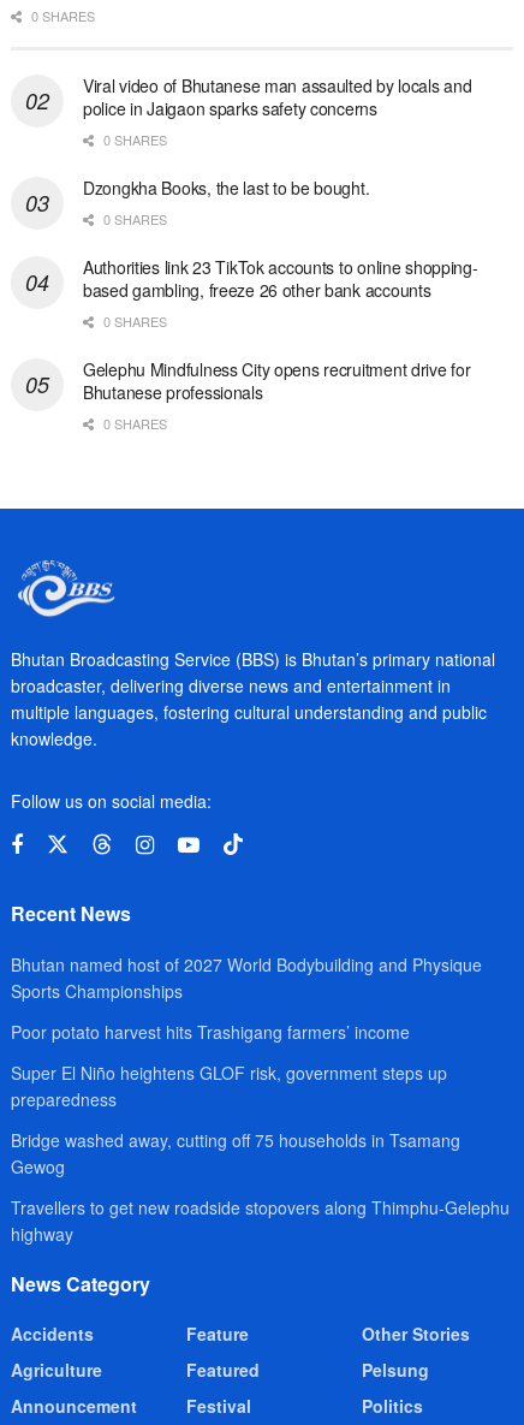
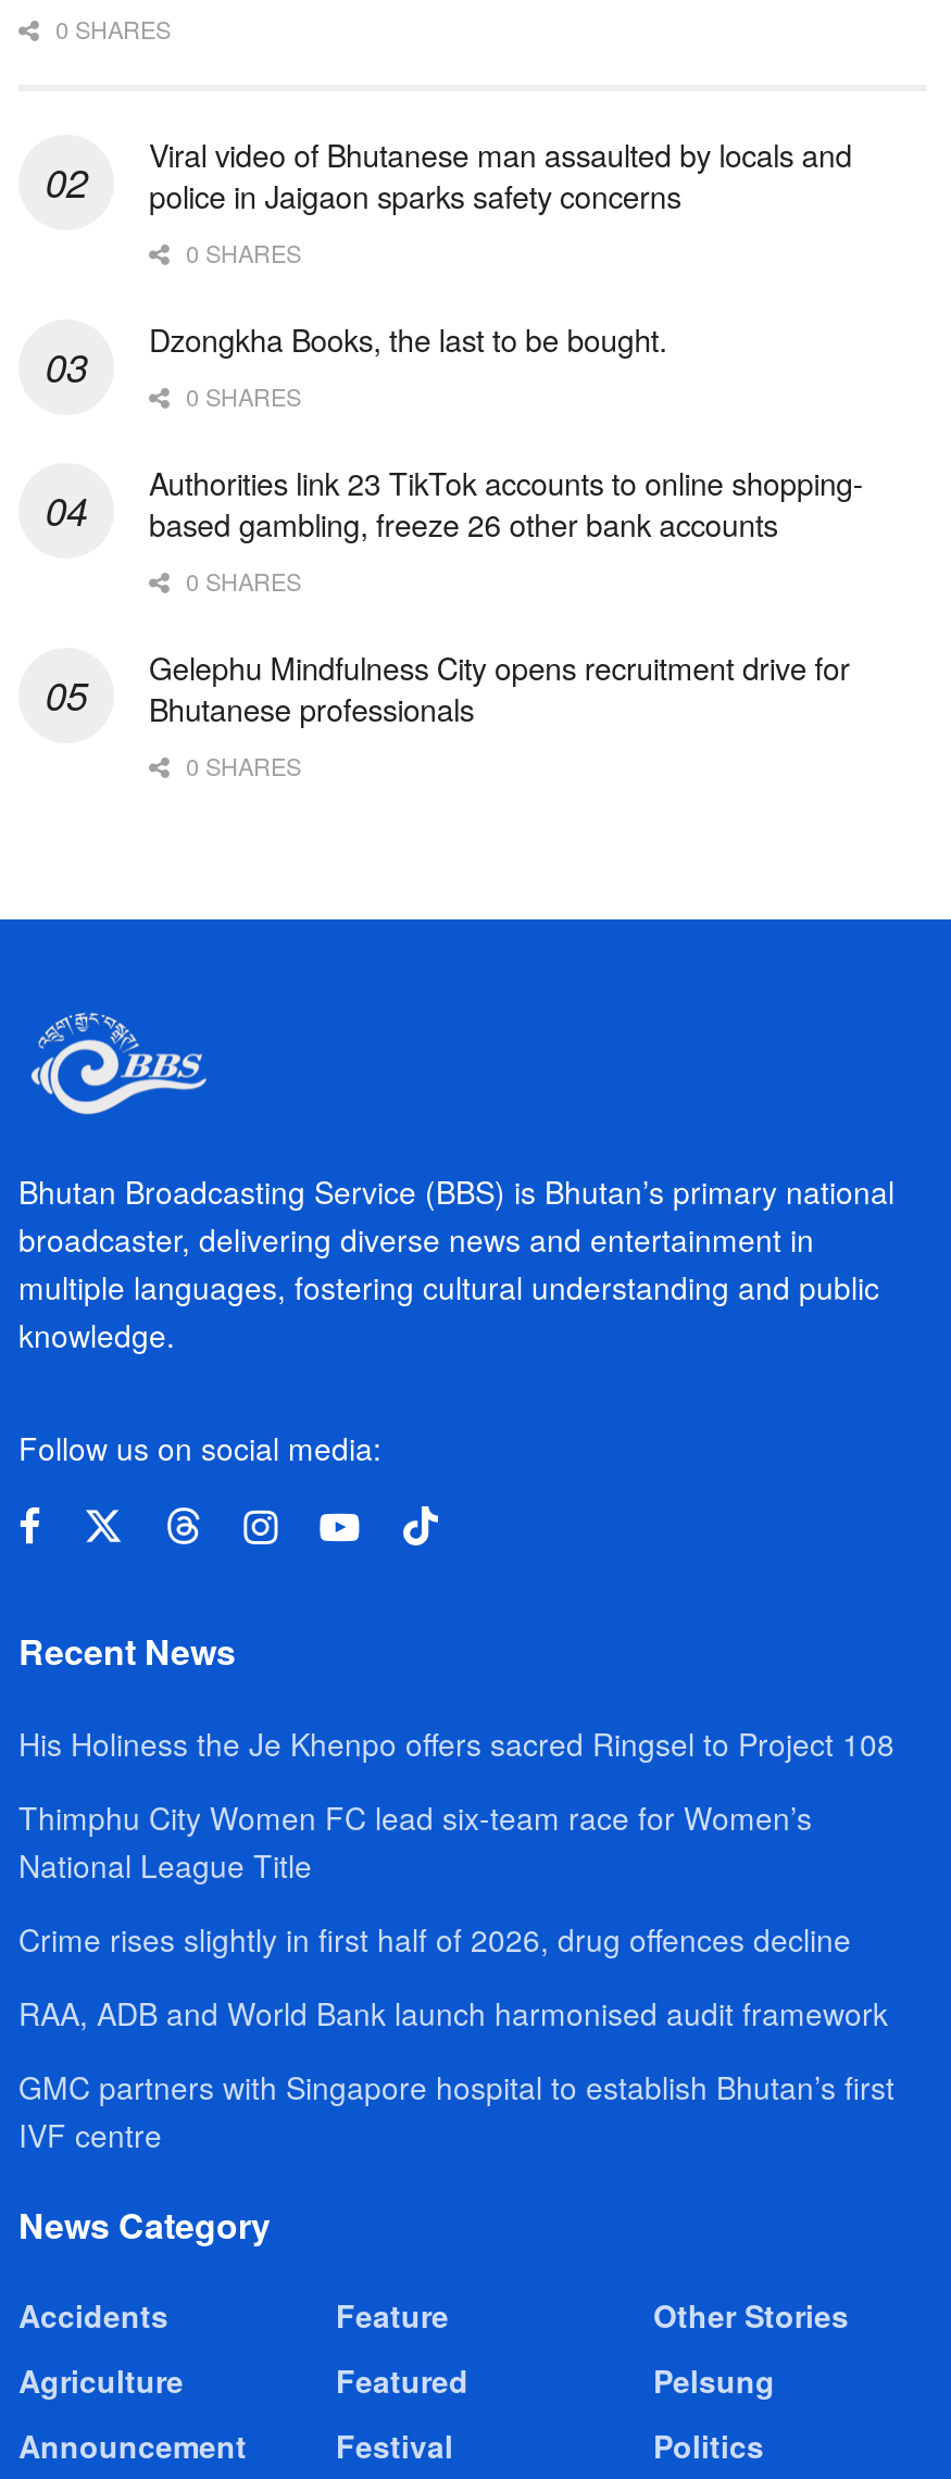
[11,953,482,1003] Bhutan named host of 2027 World Bodybuilding and Physique | Sports Championships -> [18,1722,894,1765] His Holiness the Je Khenpo offers sacred Ringsel to Project 108
[11,1020,410,1044] Poor potato harvest hits Trashigang farmers’ income -> [18,1796,812,1887] Thimphu City Women FC lead six-team race for Women’s | National League Title
[11,1061,447,1111] Super El Niño heightens GLOF risk, government steps up | preparedness -> [18,1918,851,1961] Crime rises slightly in first half of 2026, drug offences decline
[11,1128,460,1179] Bridge washed away, cutting off 75 households in Tsamang | Gewog -> [18,1991,888,2035] RAA, ADB and World Bank launch harmonised audit framework
[11,1196,510,1246] Travellers to get new roadside stopovers along Thimphu-Gelephu | highway -> [18,2065,894,2157] GMC partners with Singapore hospital to establish Bhutan’s first | IVF centre

